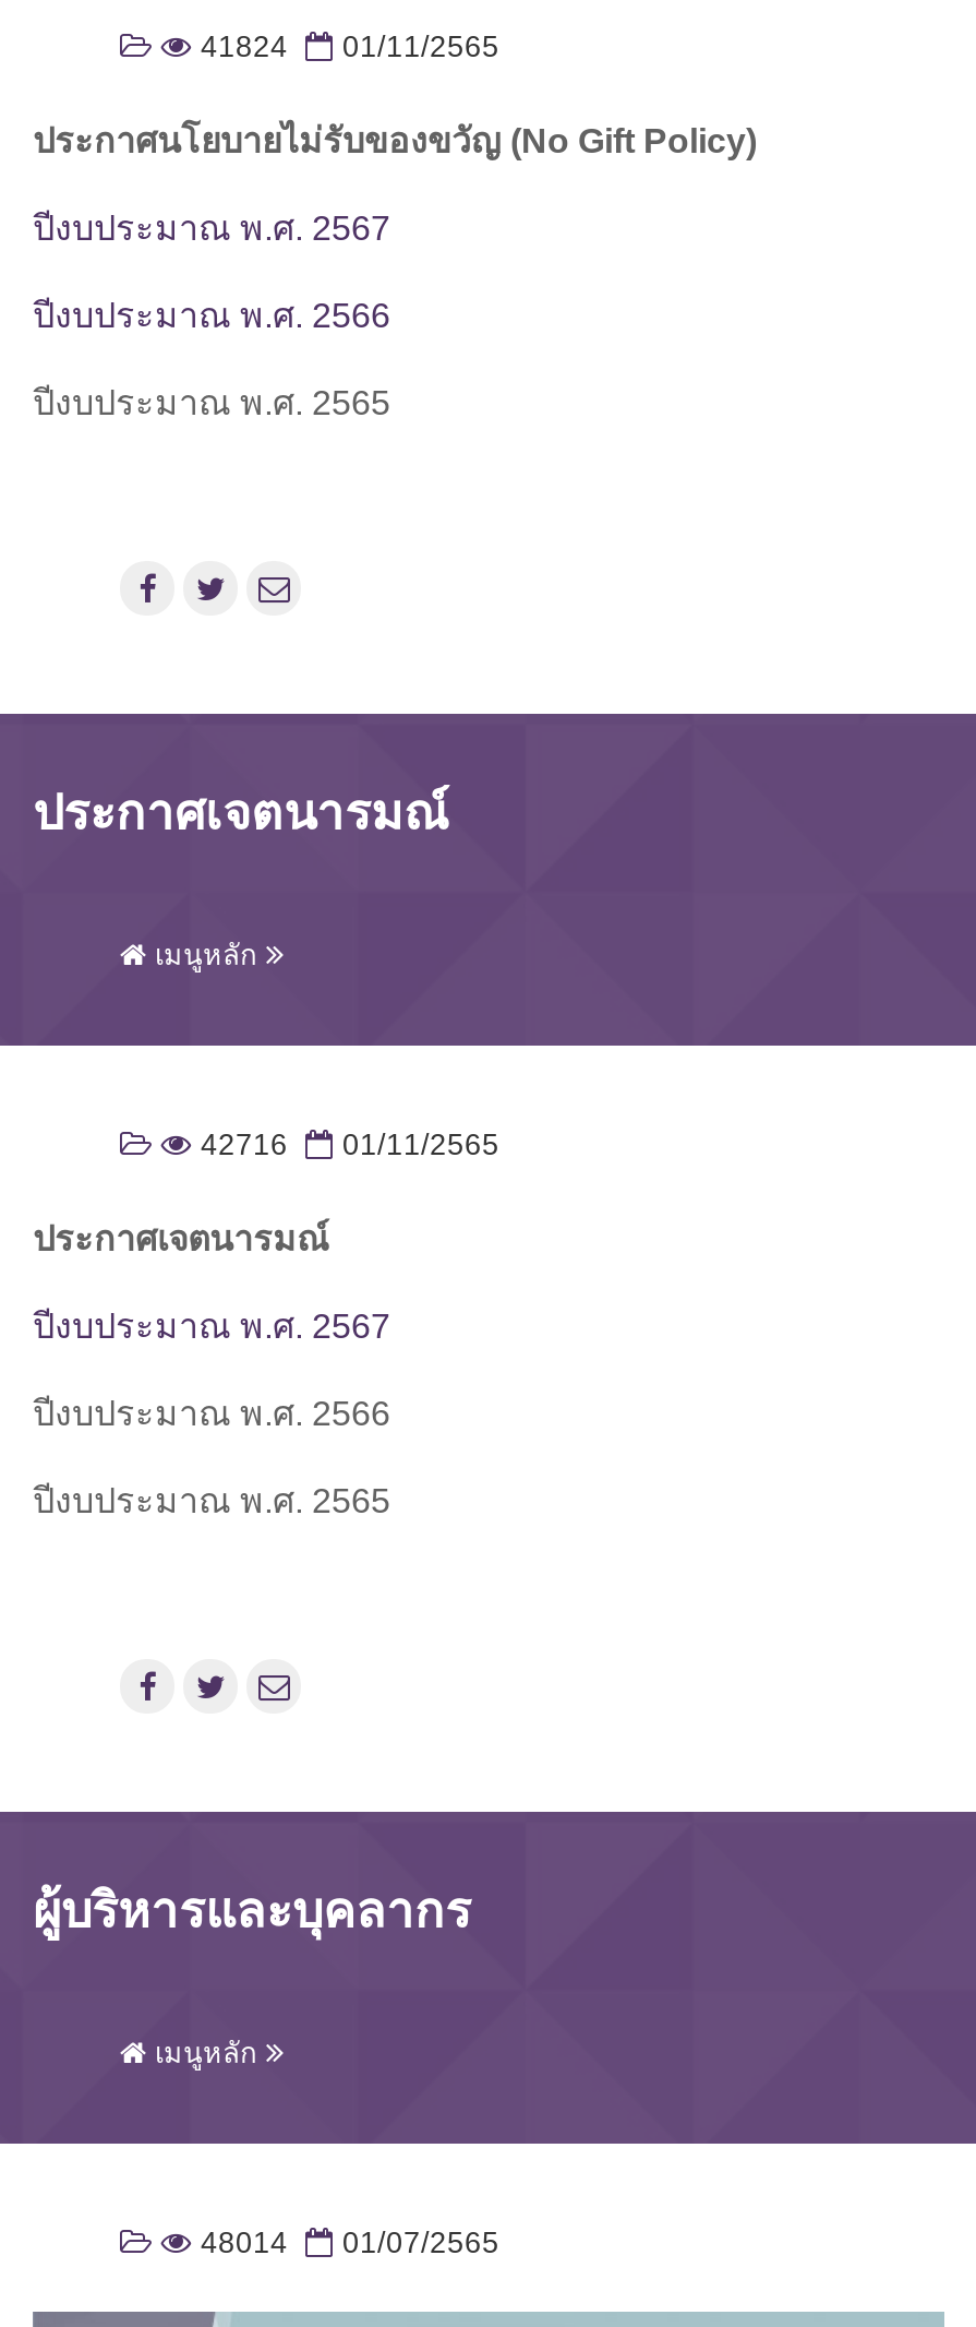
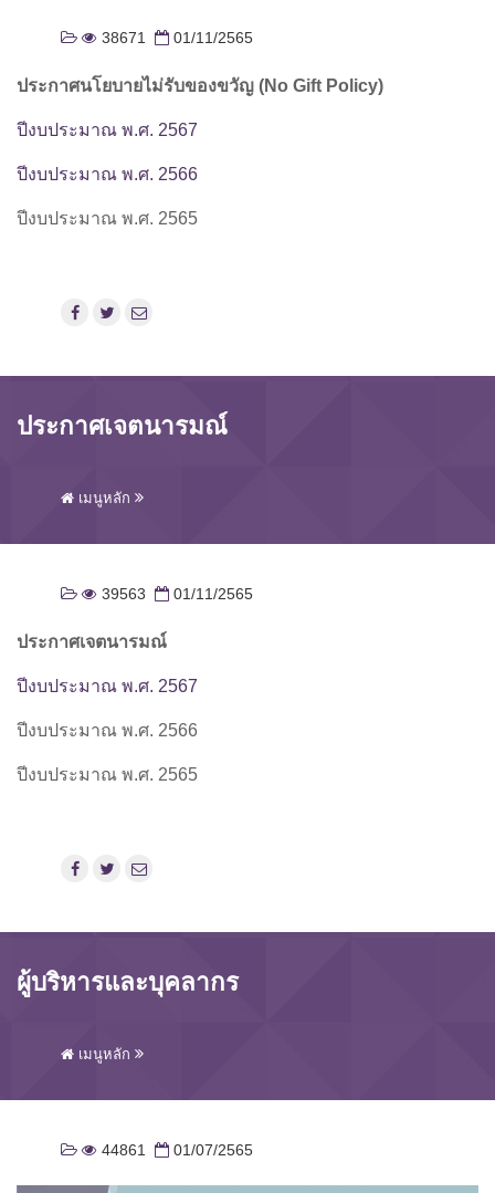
[192,31,499,64] 41824 01/11/2565 -> [97,30,253,47] 38671 01/11/2565
[192,1129,499,1162] 42716 01/11/2565 -> [97,586,253,603] 39563 01/11/2565
[192,2227,499,2260] 48014 01/07/2565 -> [97,1143,253,1159] 44861 01/07/2565

